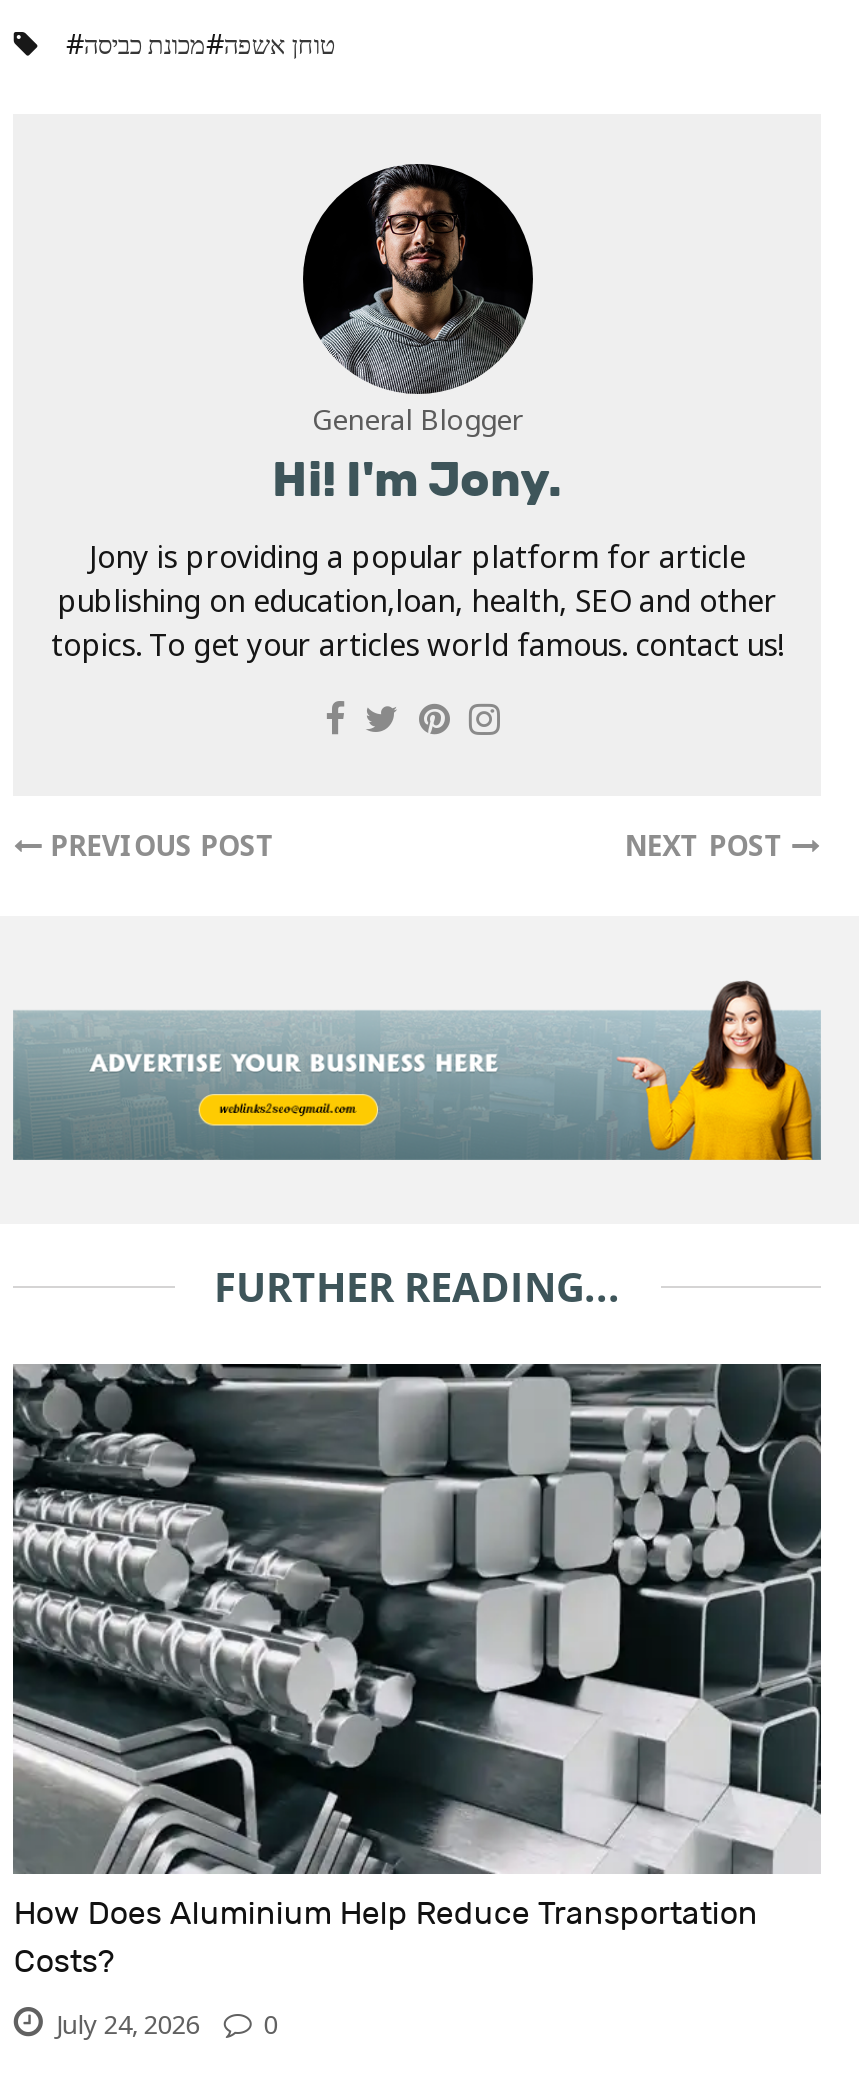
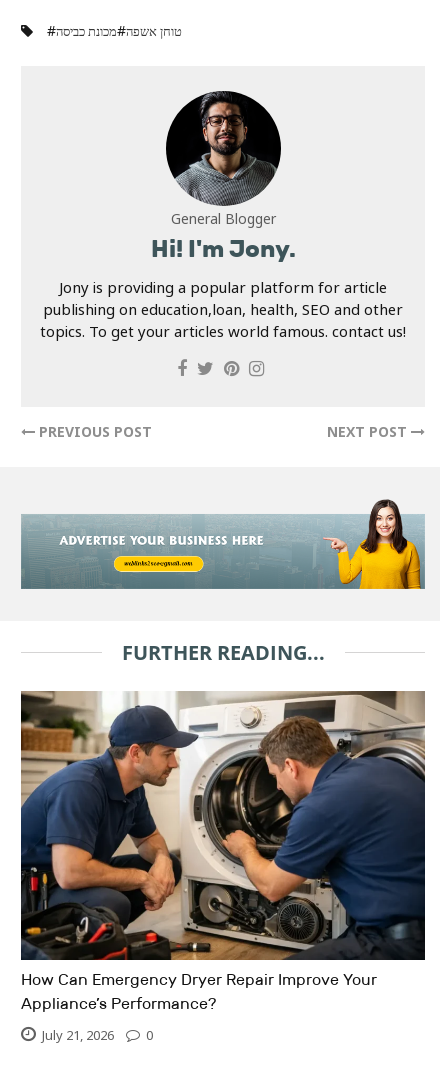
[13,1362,823,1980] [image] | How Does Aluminium Help Reduce Transportation | Costs? -> [20,690,426,1013] [image] | How Can Emergency Dryer Repair Improve Your | Appliance’s Performance?
[56,2006,278,2042] July 24, 2026 0 -> [42,1026,153,1044] July 21, 2026 0

